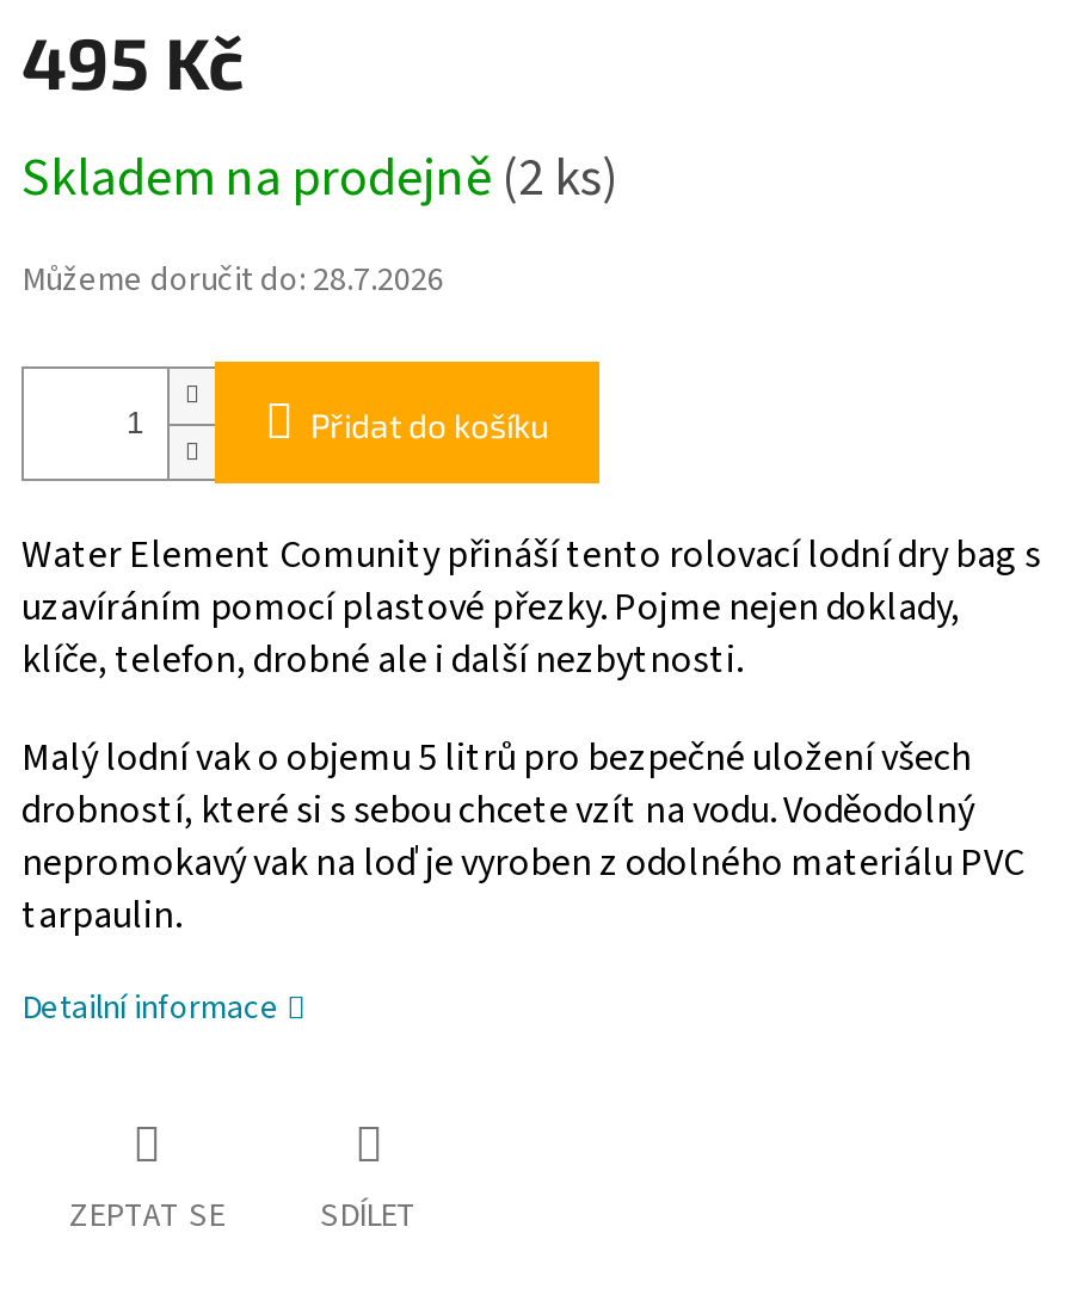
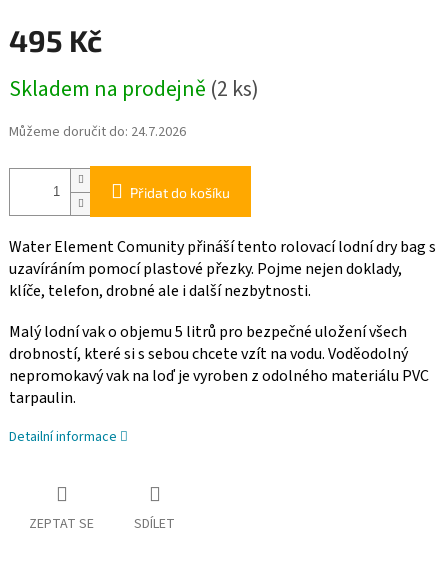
[21,258,444,305] Můžeme doručit do: 28.7.2026 -> [9,122,186,142] Můžeme doručit do: 24.7.2026

